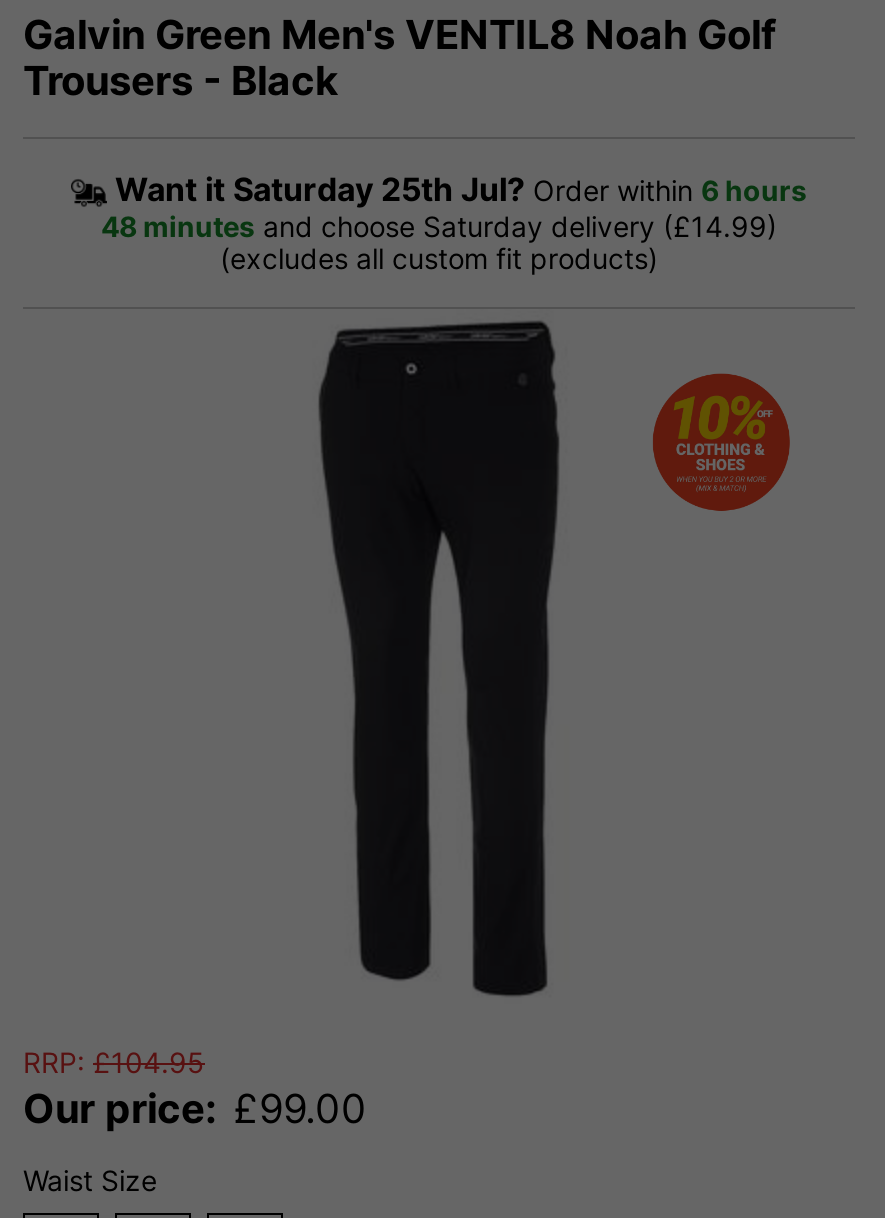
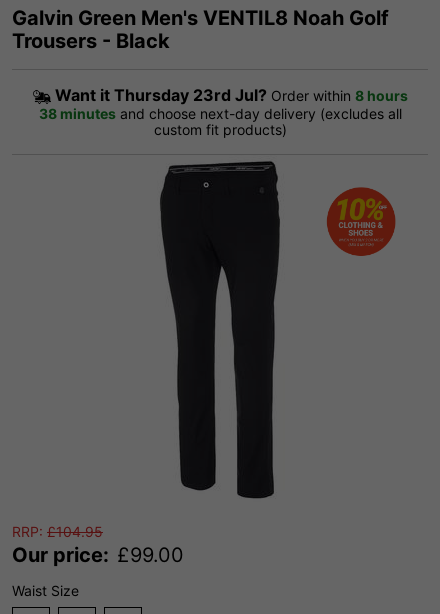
[101,169,807,275] Want it Saturday 25th Jul? Order within 6 hours | 48 minutes and choose Saturday delivery (£14.99) | (excludes all custom fit products) -> [38,85,407,138] Want it Thursday 23rd Jul? Order within 8 hours | 38 minutes and choose next-day delivery (excludes all | custom fit products)

